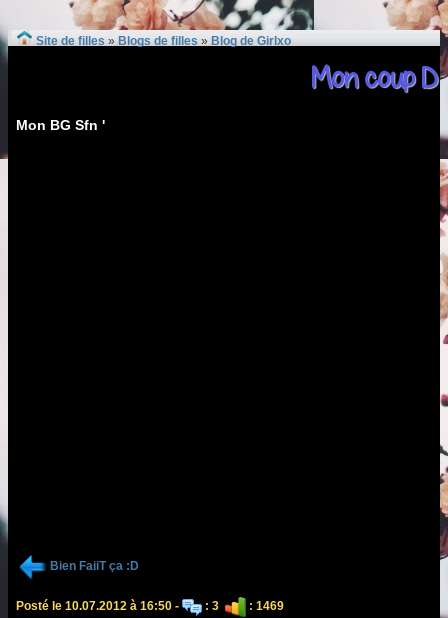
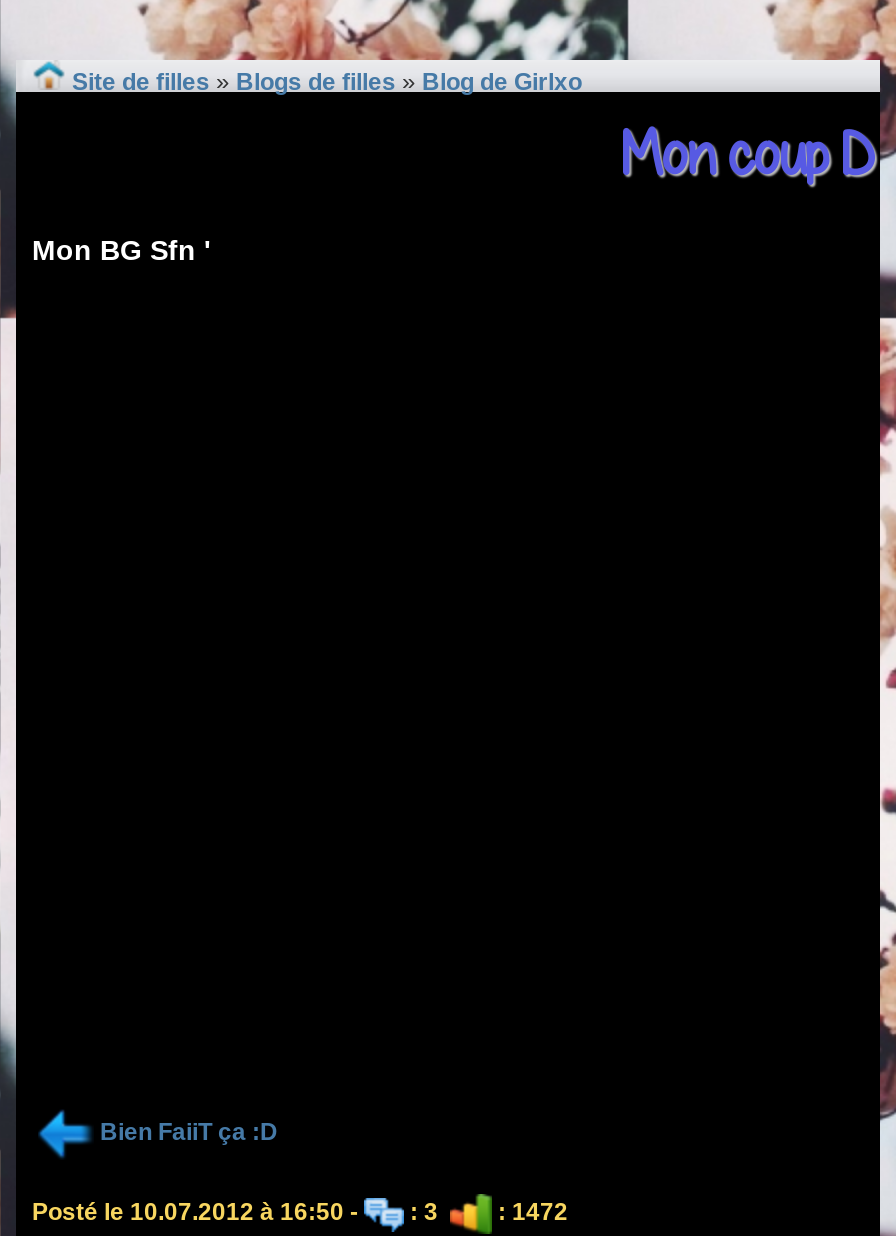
[246,599,284,613] : 1469 -> [492,1198,568,1226] : 1472

